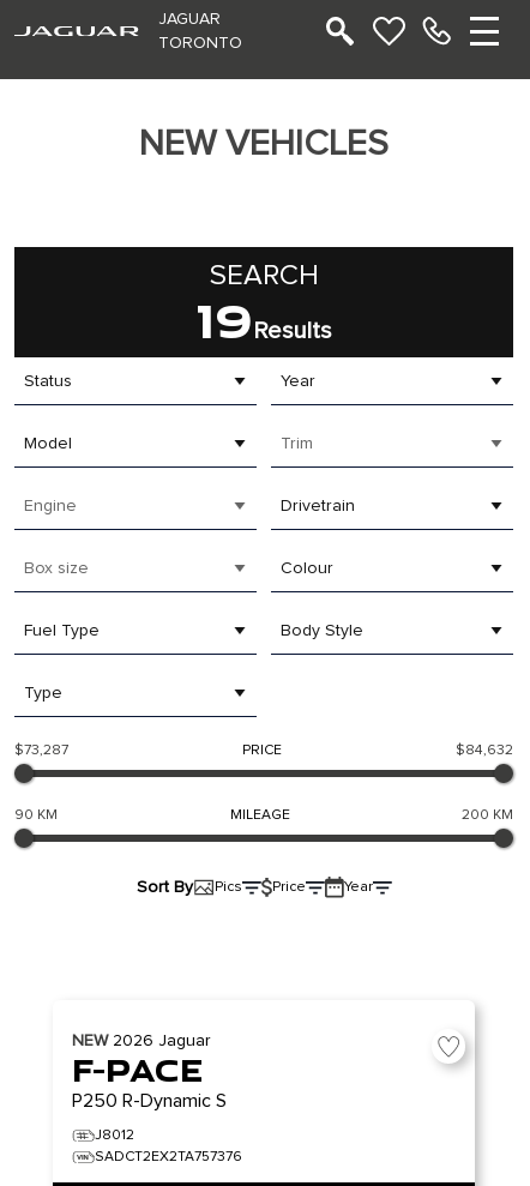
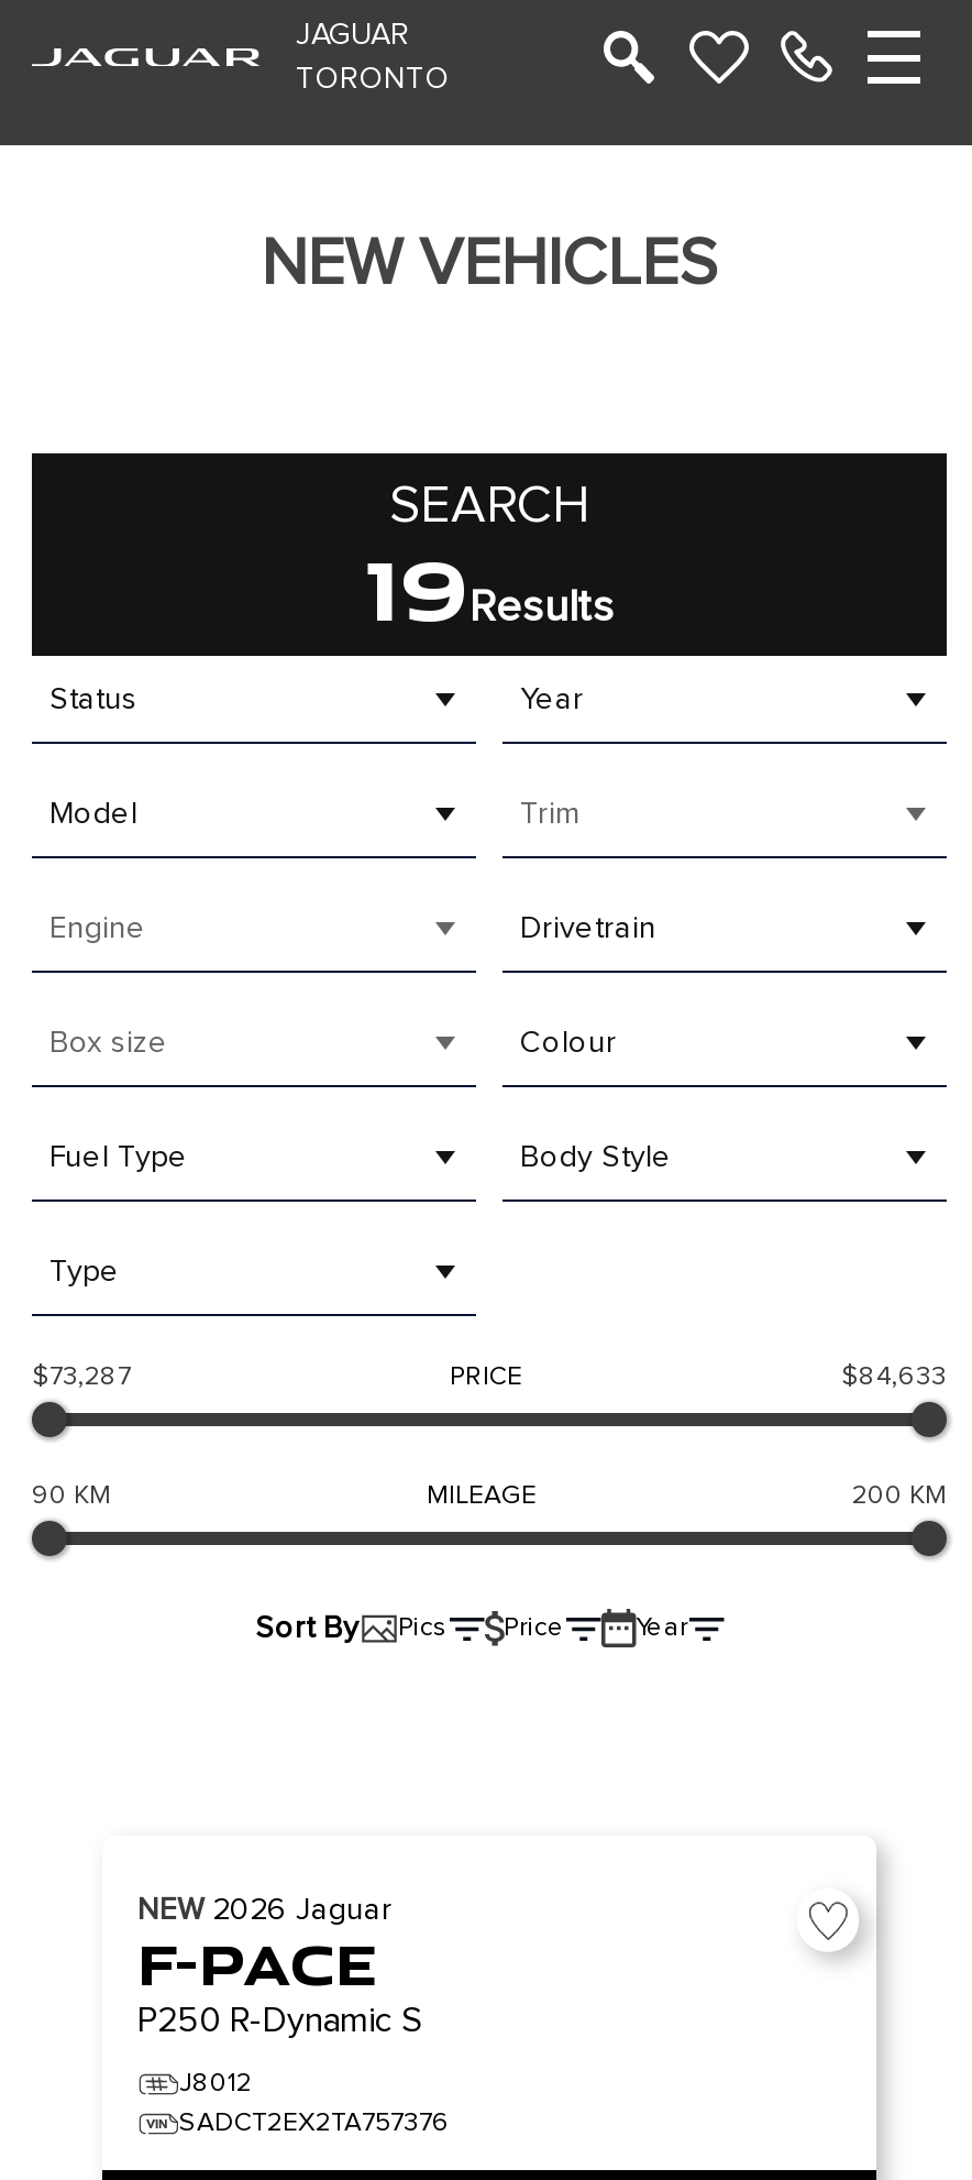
[456,743,513,758] $84,632 -> [841,1365,947,1391] $84,633

